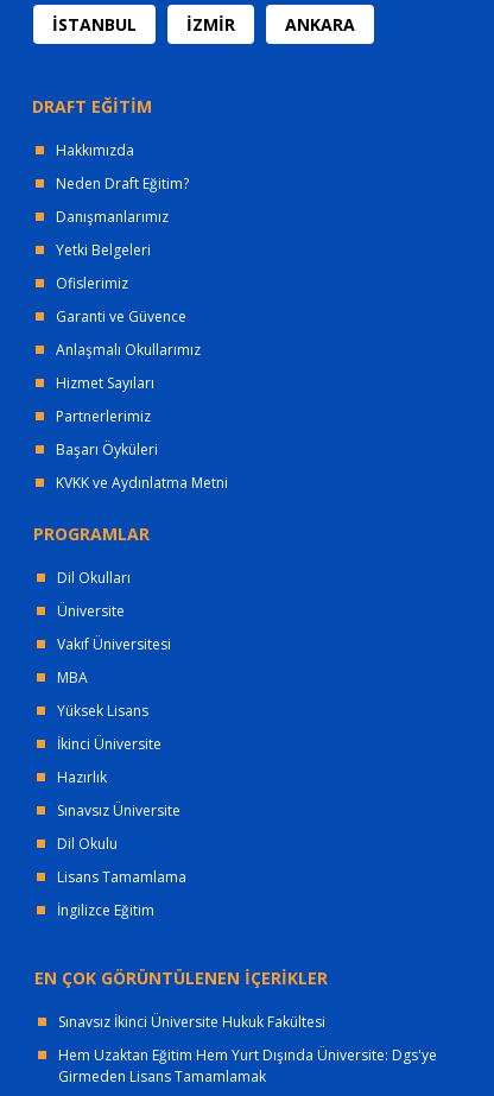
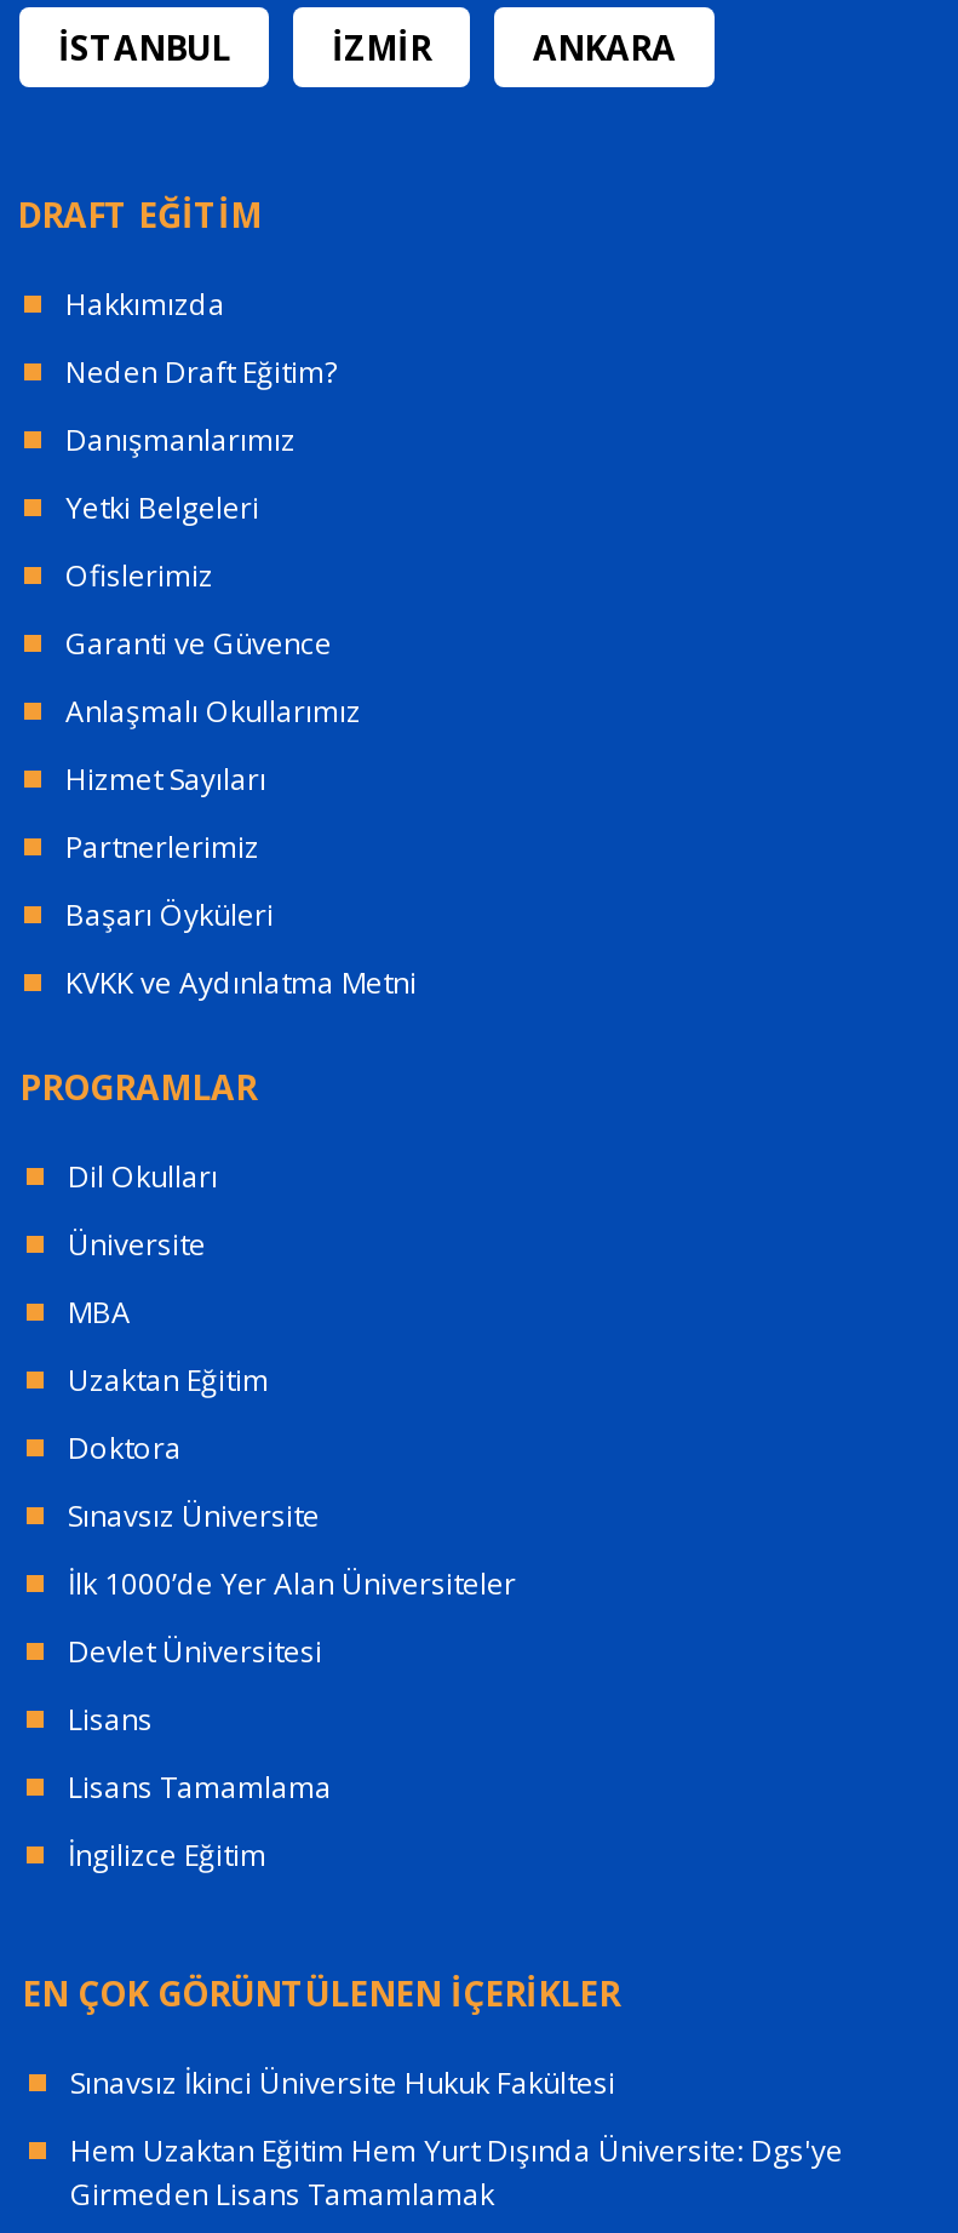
[57,634,171,655] Vakıf Üniversitesi -> none
moved [57,668,88,688] -> [68,1292,131,1333]: MBA
[57,701,161,788] Yüksek Lisans | İkinci Üniversite | Hazırlık -> [68,1360,269,1469] Uzaktan Eğitim | Doktora
moved [57,801,180,821] -> [68,1496,320,1537]: Sınavsız Üniversite
[57,834,118,854] Dil Okulu -> [68,1563,516,1740] İlk 1000’de Yer Alan Üniversiteler | Devlet Üniversitesi | Lisans

